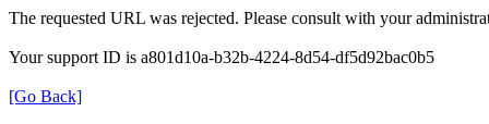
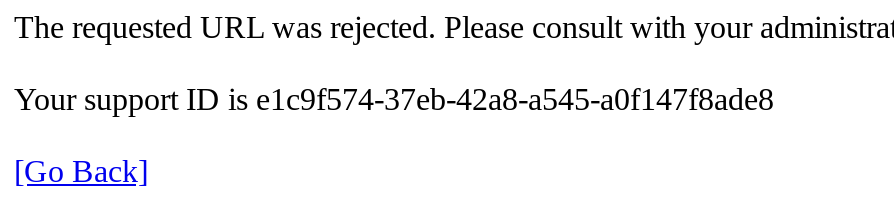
[9,48,434,66] Your support ID is a801d10a-b32b-4224-8d54-df5d92bac0b5 -> [14,82,774,116] Your support ID is e1c9f574-37eb-42a8-a545-a0f147f8ade8

